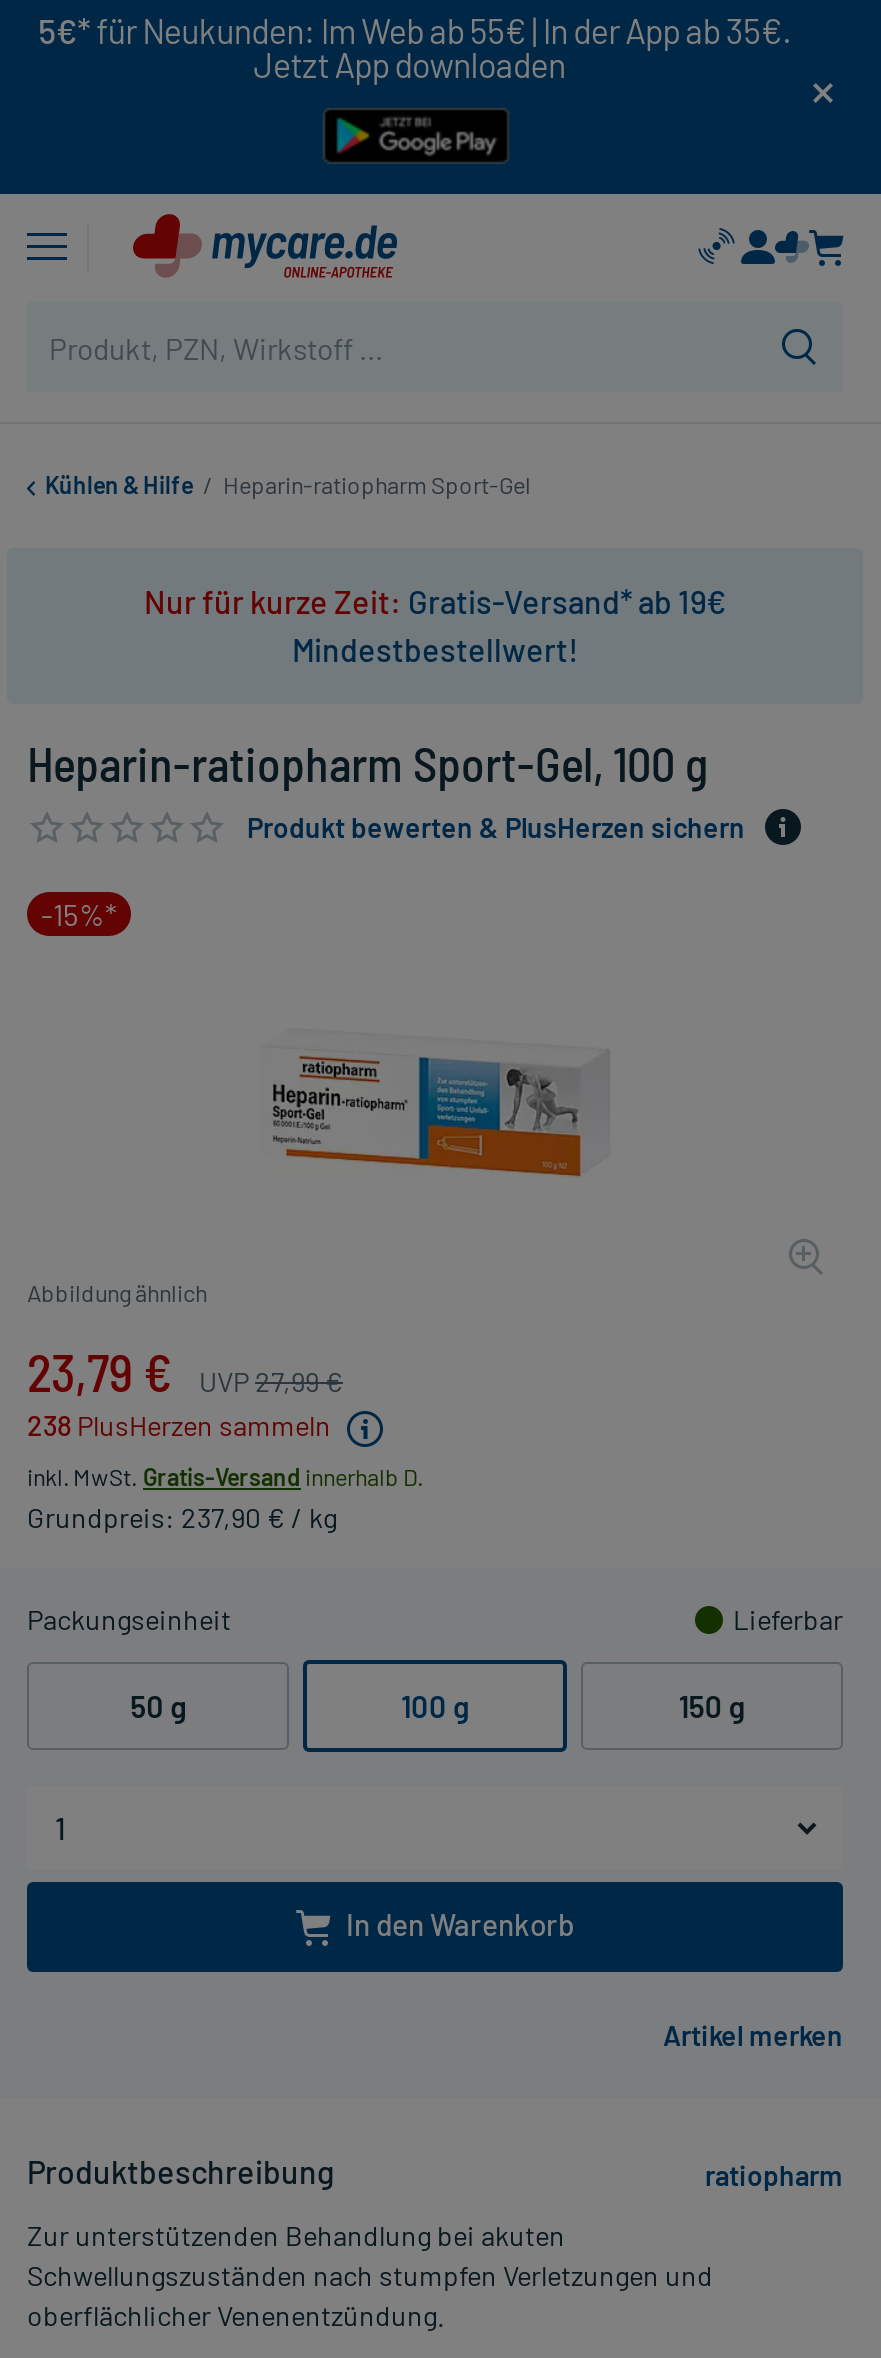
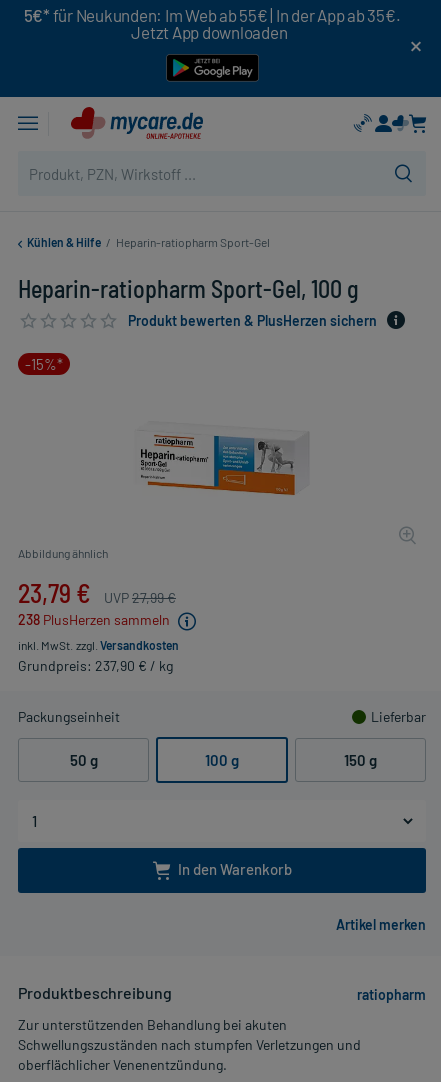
[144,582,726,668] Nur für kurze Zeit: Gratis-Versand* ab 19€ | Mindestbestellwert! -> none
[27,1462,423,1490] inkl. MwSt. Gratis-Versand innerhalb D. -> [18,638,179,652] inkl. MwSt. zzgl. Versandkosten

